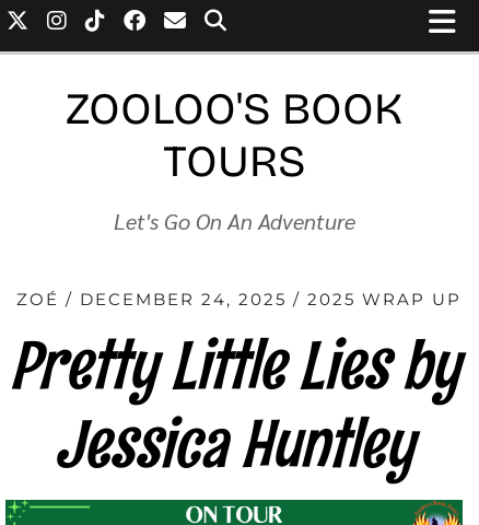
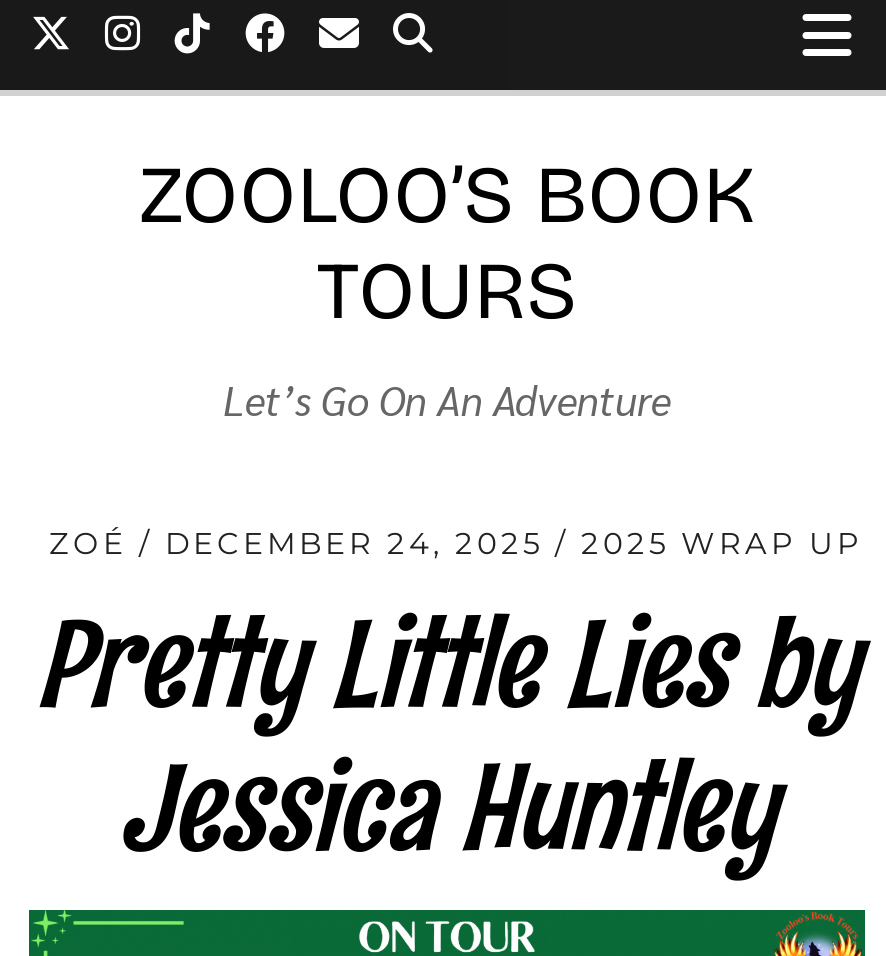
[66,83,402,136] ZOOLOO'S BOOK -> [139,148,755,244] ZOOLOO’S BOOK
[113,207,355,235] Let's Go On An Adventure -> [223,374,671,426] Let’s Go On An Adventure

